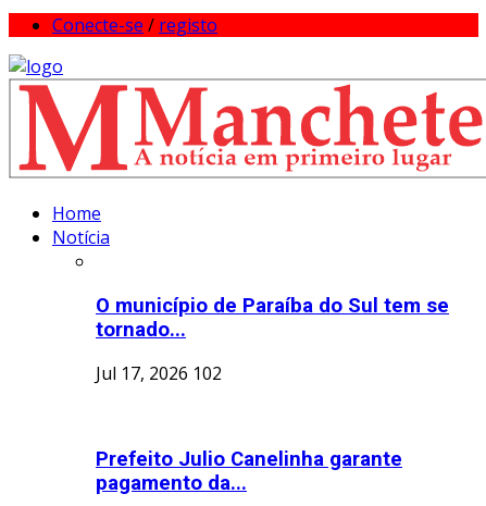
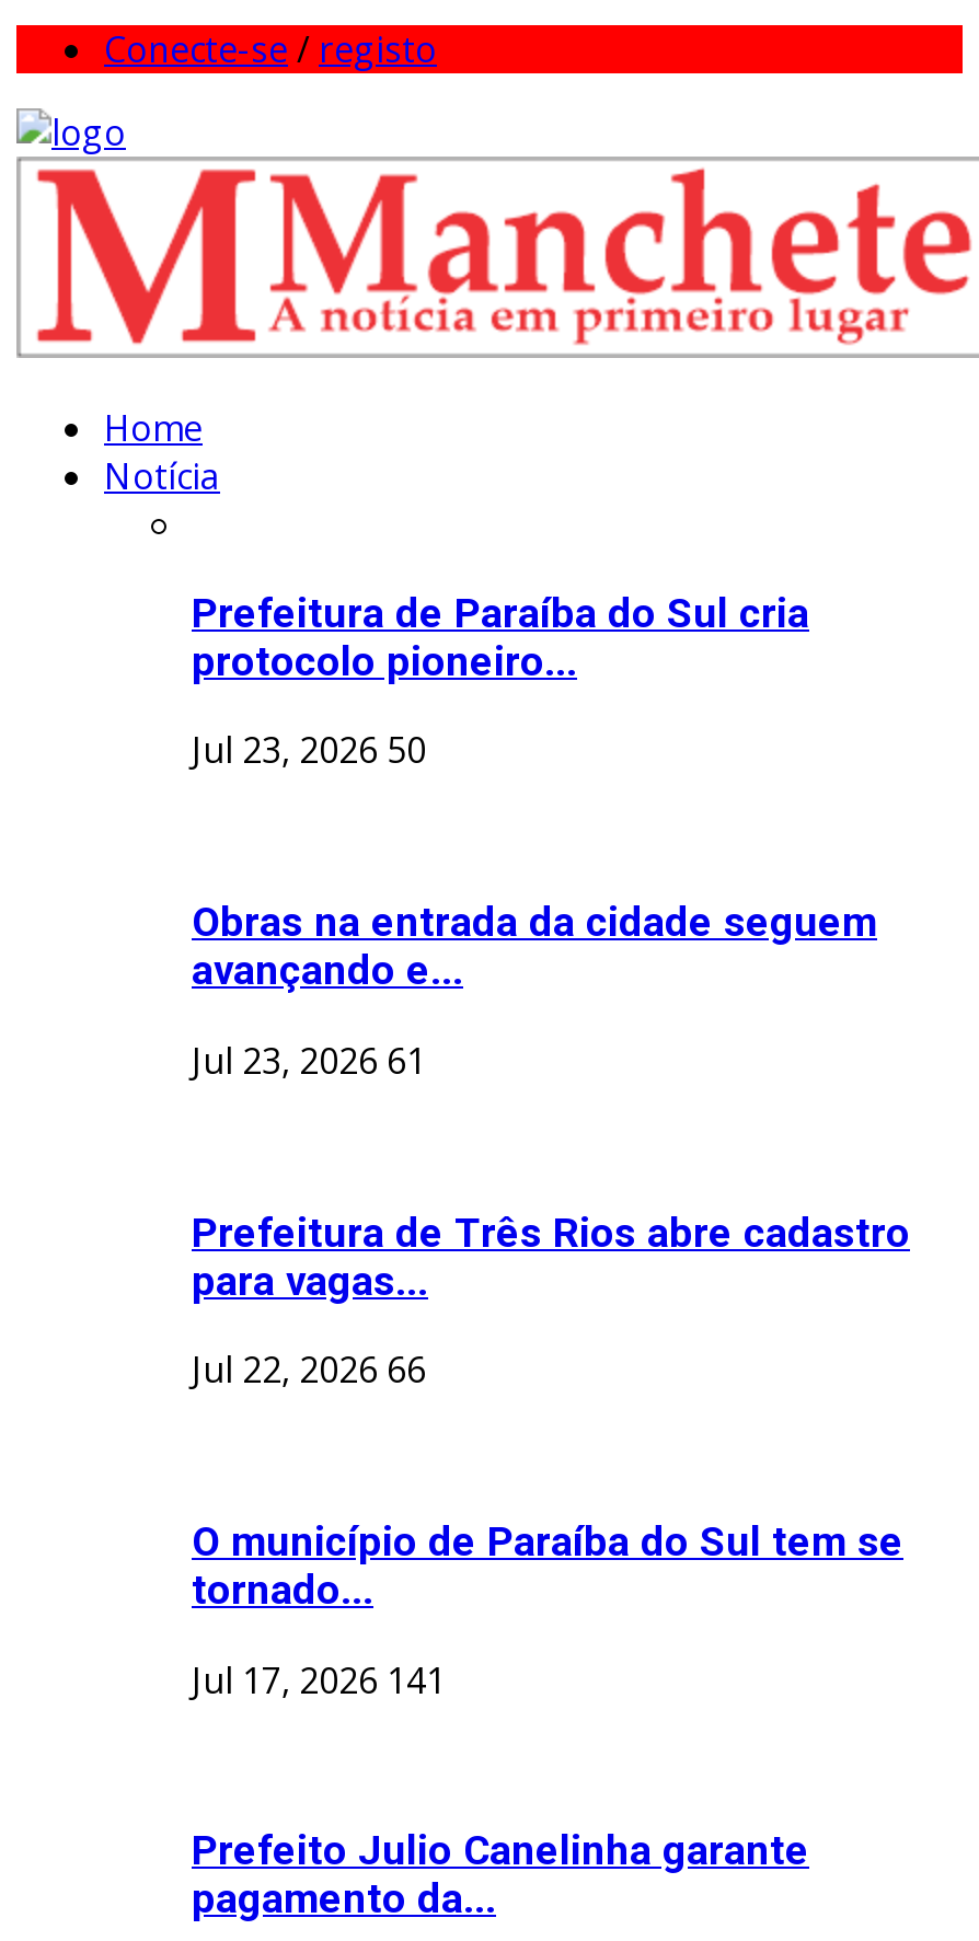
none -> [192,589,809,775] Prefeitura de Paraíba do Sul cria | protocolo pioneiro... | Jul 23, 2026 50
none -> [192,899,877,1085] Obras na entrada da cidade seguem | avançando e... | Jul 23, 2026 61
none -> [192,1209,910,1394] Prefeitura de Três Rios abre cadastro | para vagas... | Jul 22, 2026 66
[96,362,222,386] Jul 17, 2026 102 -> [192,1656,446,1704] Jul 17, 2026 141

